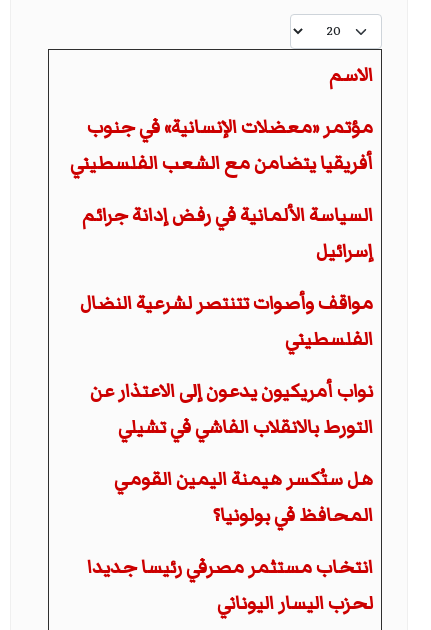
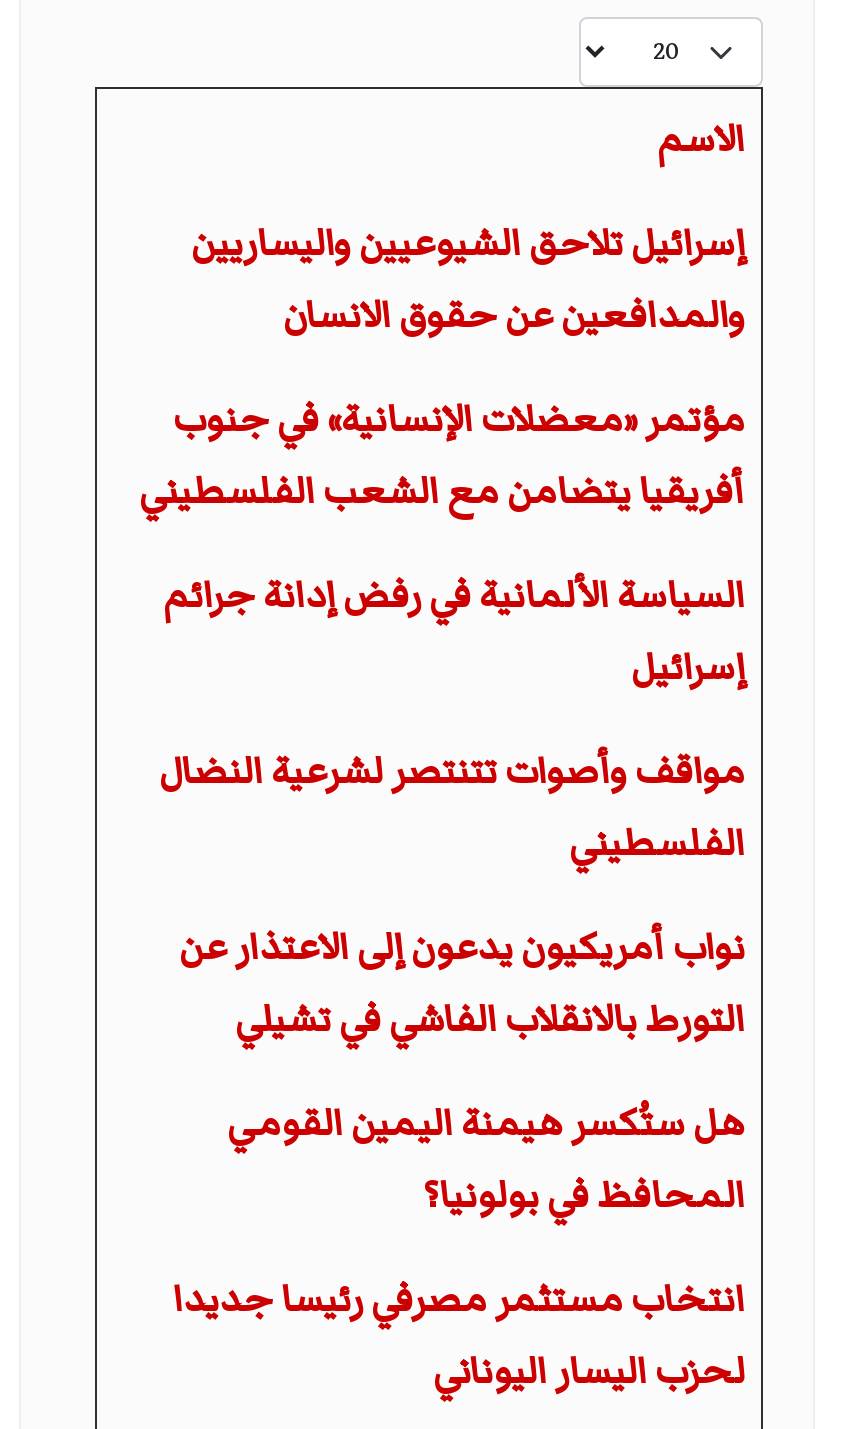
none -> [191,215,745,345] إسرائيل تلاحق الشيوعيين واليساريين | والمدافعين عن حقوق الانسان

